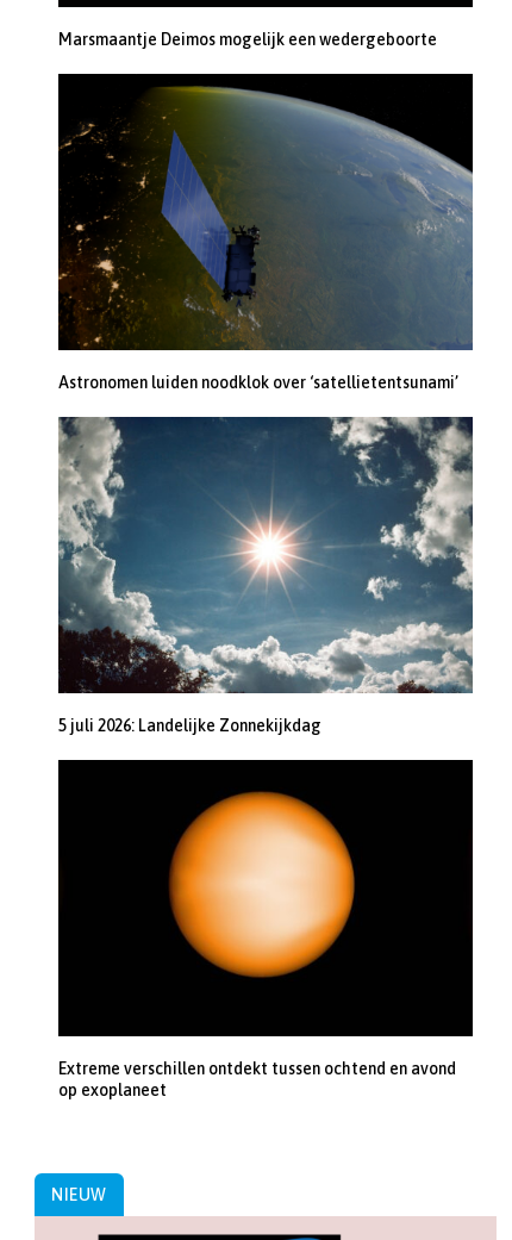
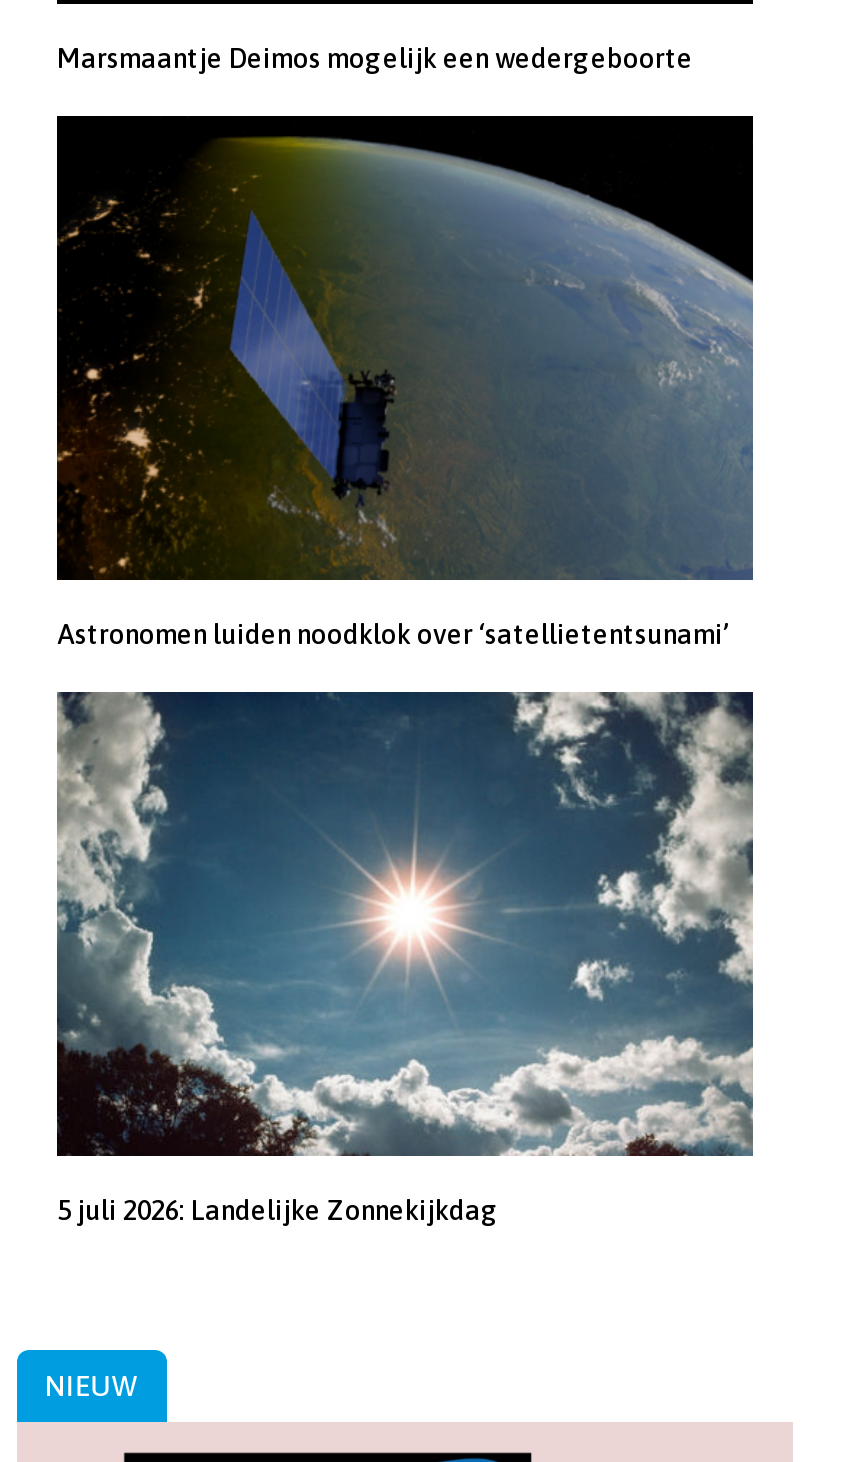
[57,759,474,1099] [image] | Extreme verschillen ontdekt tussen ochtend en avond | op exoplaneet -> none

